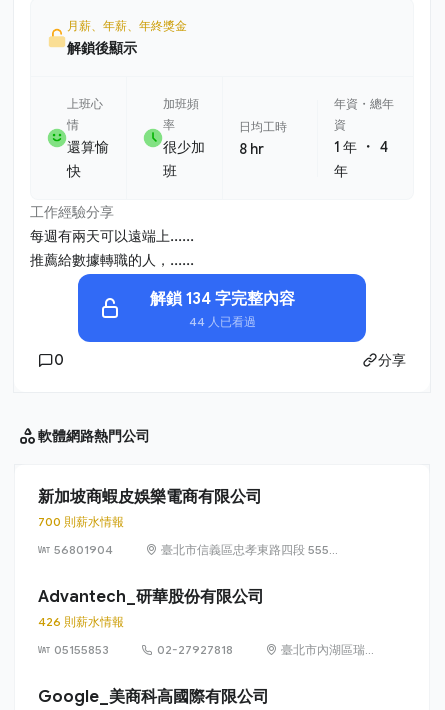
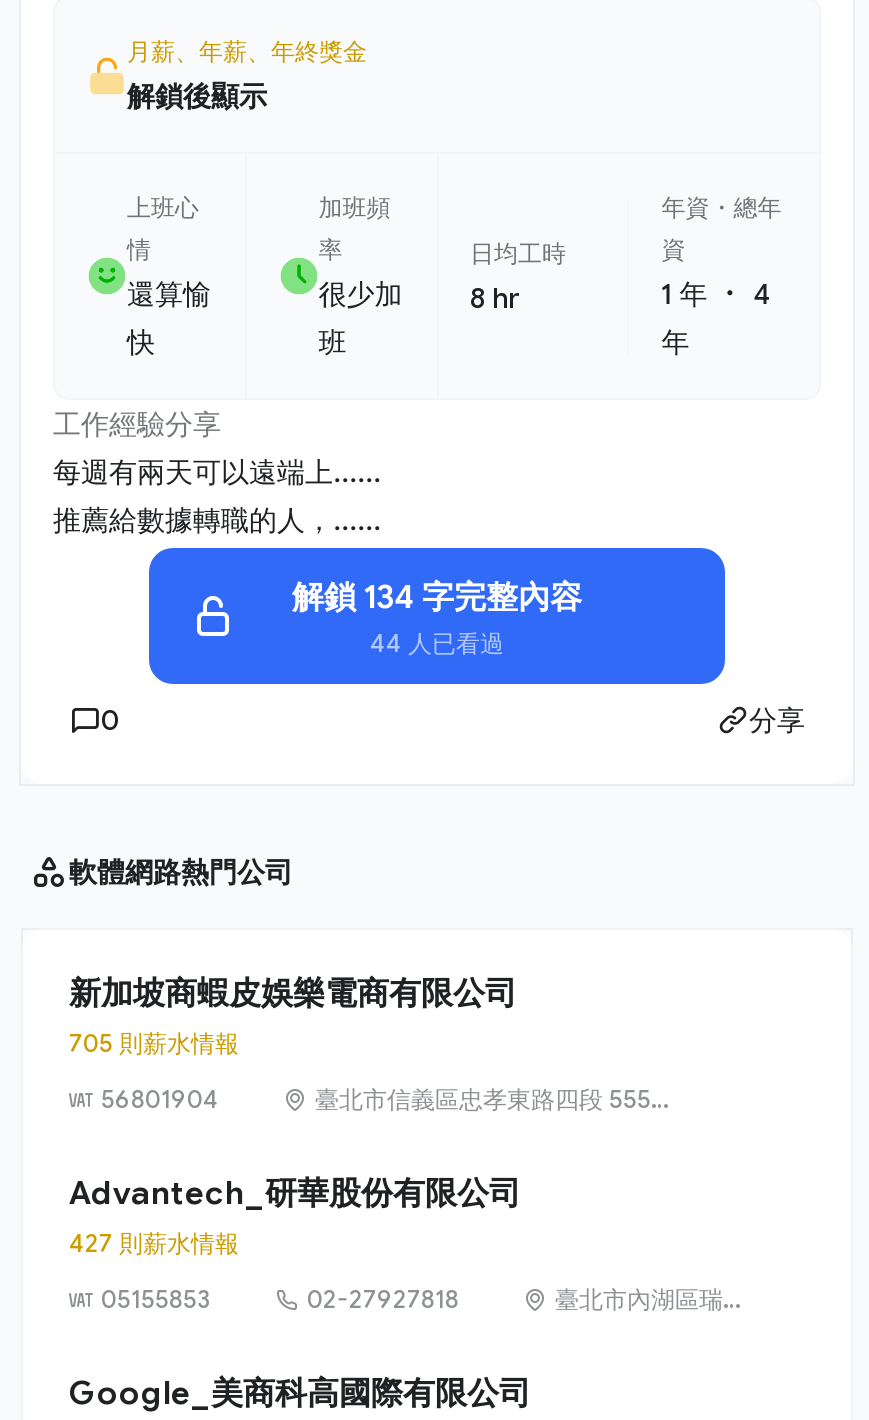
[38,514,124,529] 700 則薪水情報 -> [69,1028,239,1058] 705 則薪水情報
[38,614,124,629] 426 則薪水情報 -> [69,1228,239,1258] 427 則薪水情報

